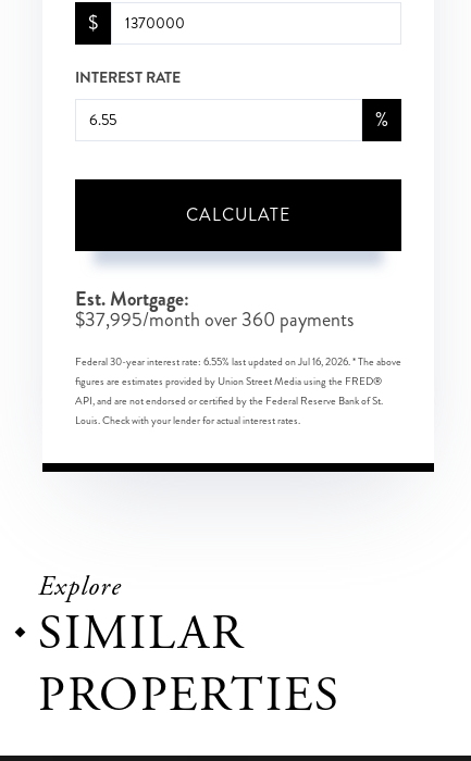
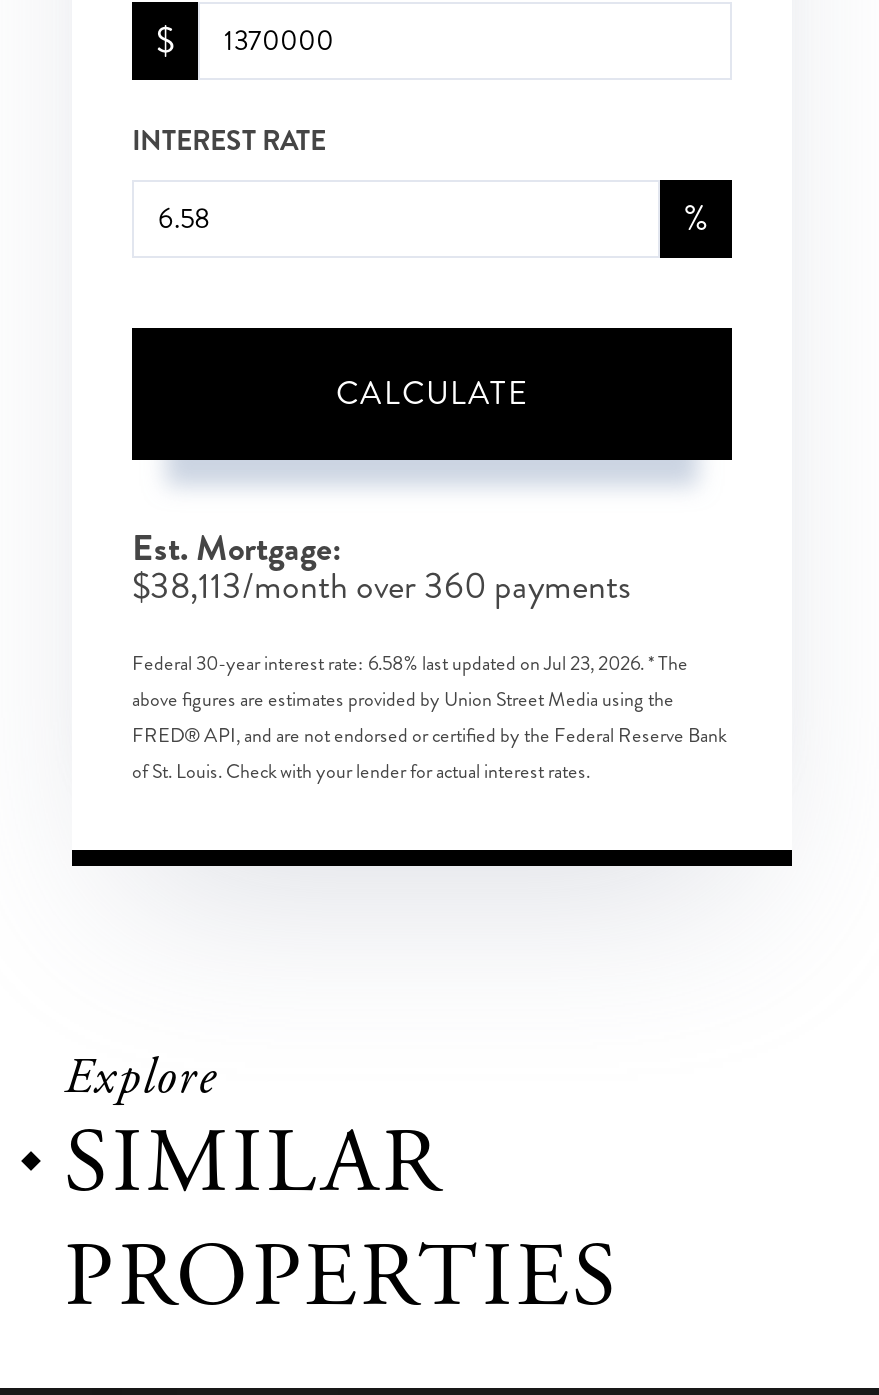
[75,305,354,334] $37,995/month over 360 payments -> [132,560,630,612] $38,113/month over 360 payments
[75,354,401,428] Federal 30-year interest rate: 6.55% last updated on Jul 16, 2026. * The above | figures are estimates provided by Union Street Media using the FRED® | API, and are not endorsed or certified by the Federal Reserve Bank of St. | Louis. Check with your lender for actual interest rates. -> [132,650,726,786] Federal 30-year interest rate: 6.58% last updated on Jul 23, 2026. * The | above figures are estimates provided by Union Street Media using the | FRED® API, and are not endorsed or certified by the Federal Reserve Bank | of St. Louis. Check with your lender for actual interest rates.

